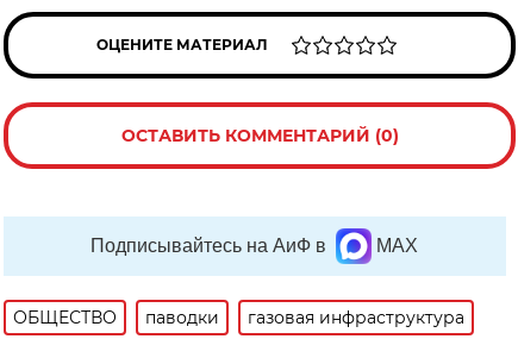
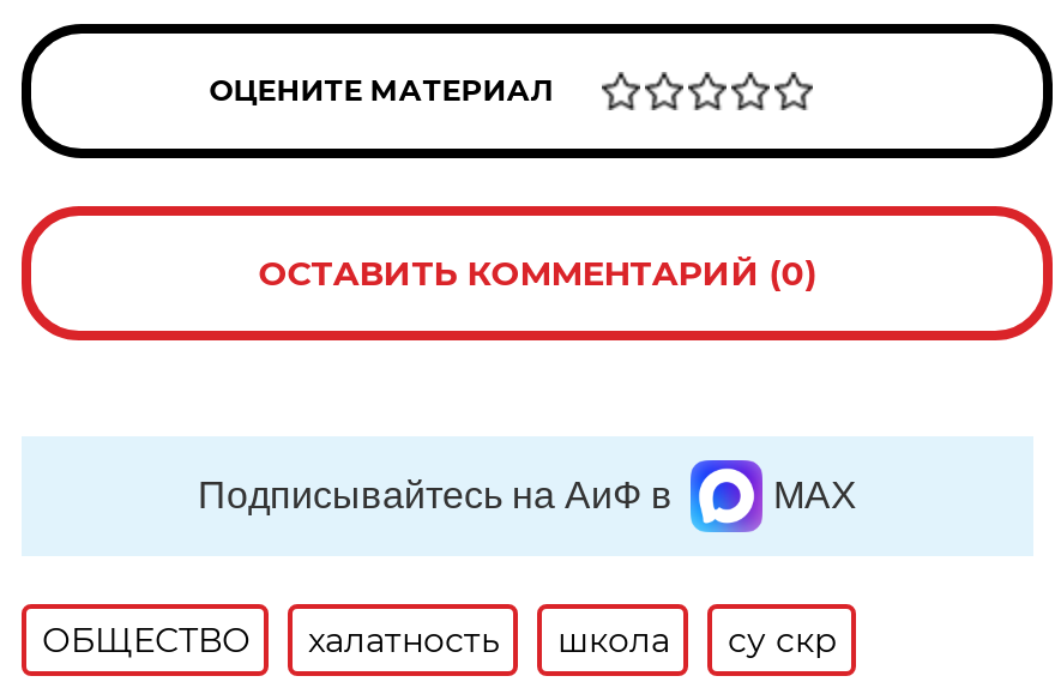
[146,306,465,328] паводки | газовая инфраструктура -> [308,618,838,661] халатность | школа | су скр

